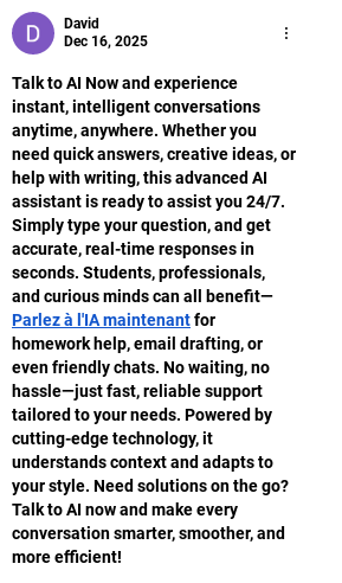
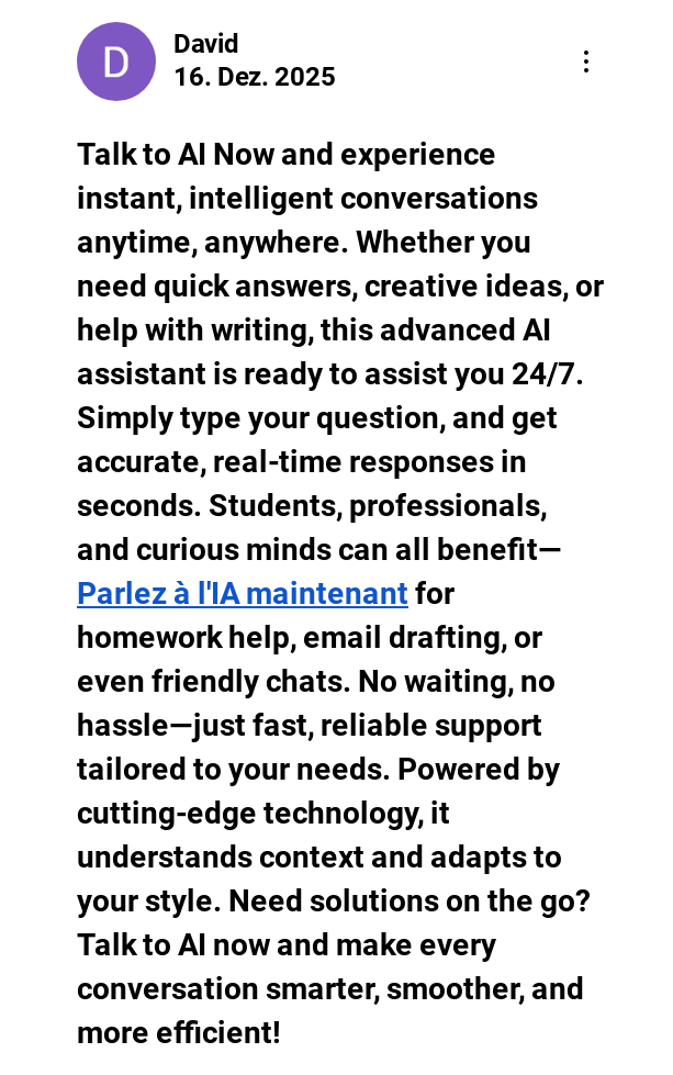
[64,33,148,50] Dec 16, 2025 -> [173,61,336,92] 16. Dez. 2025

